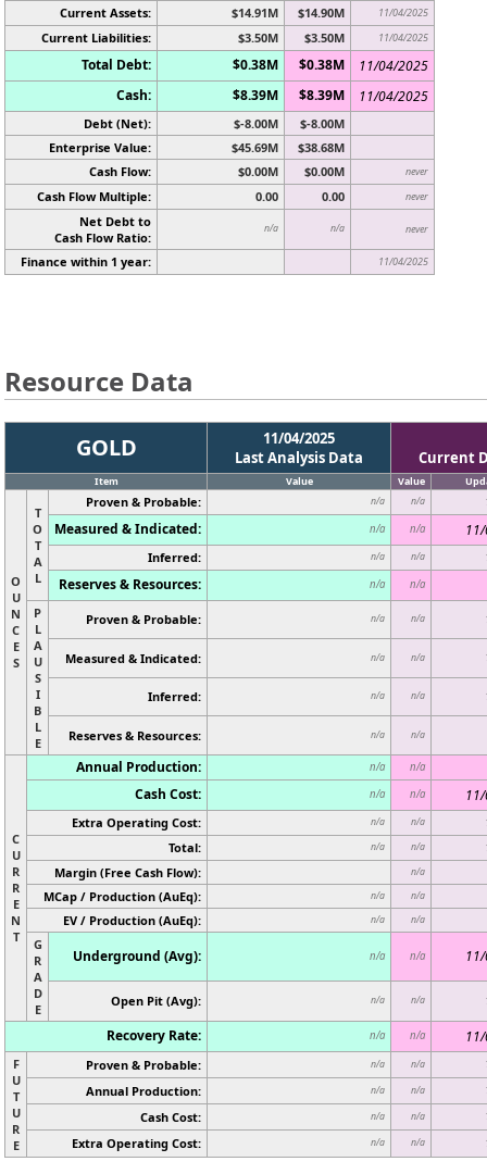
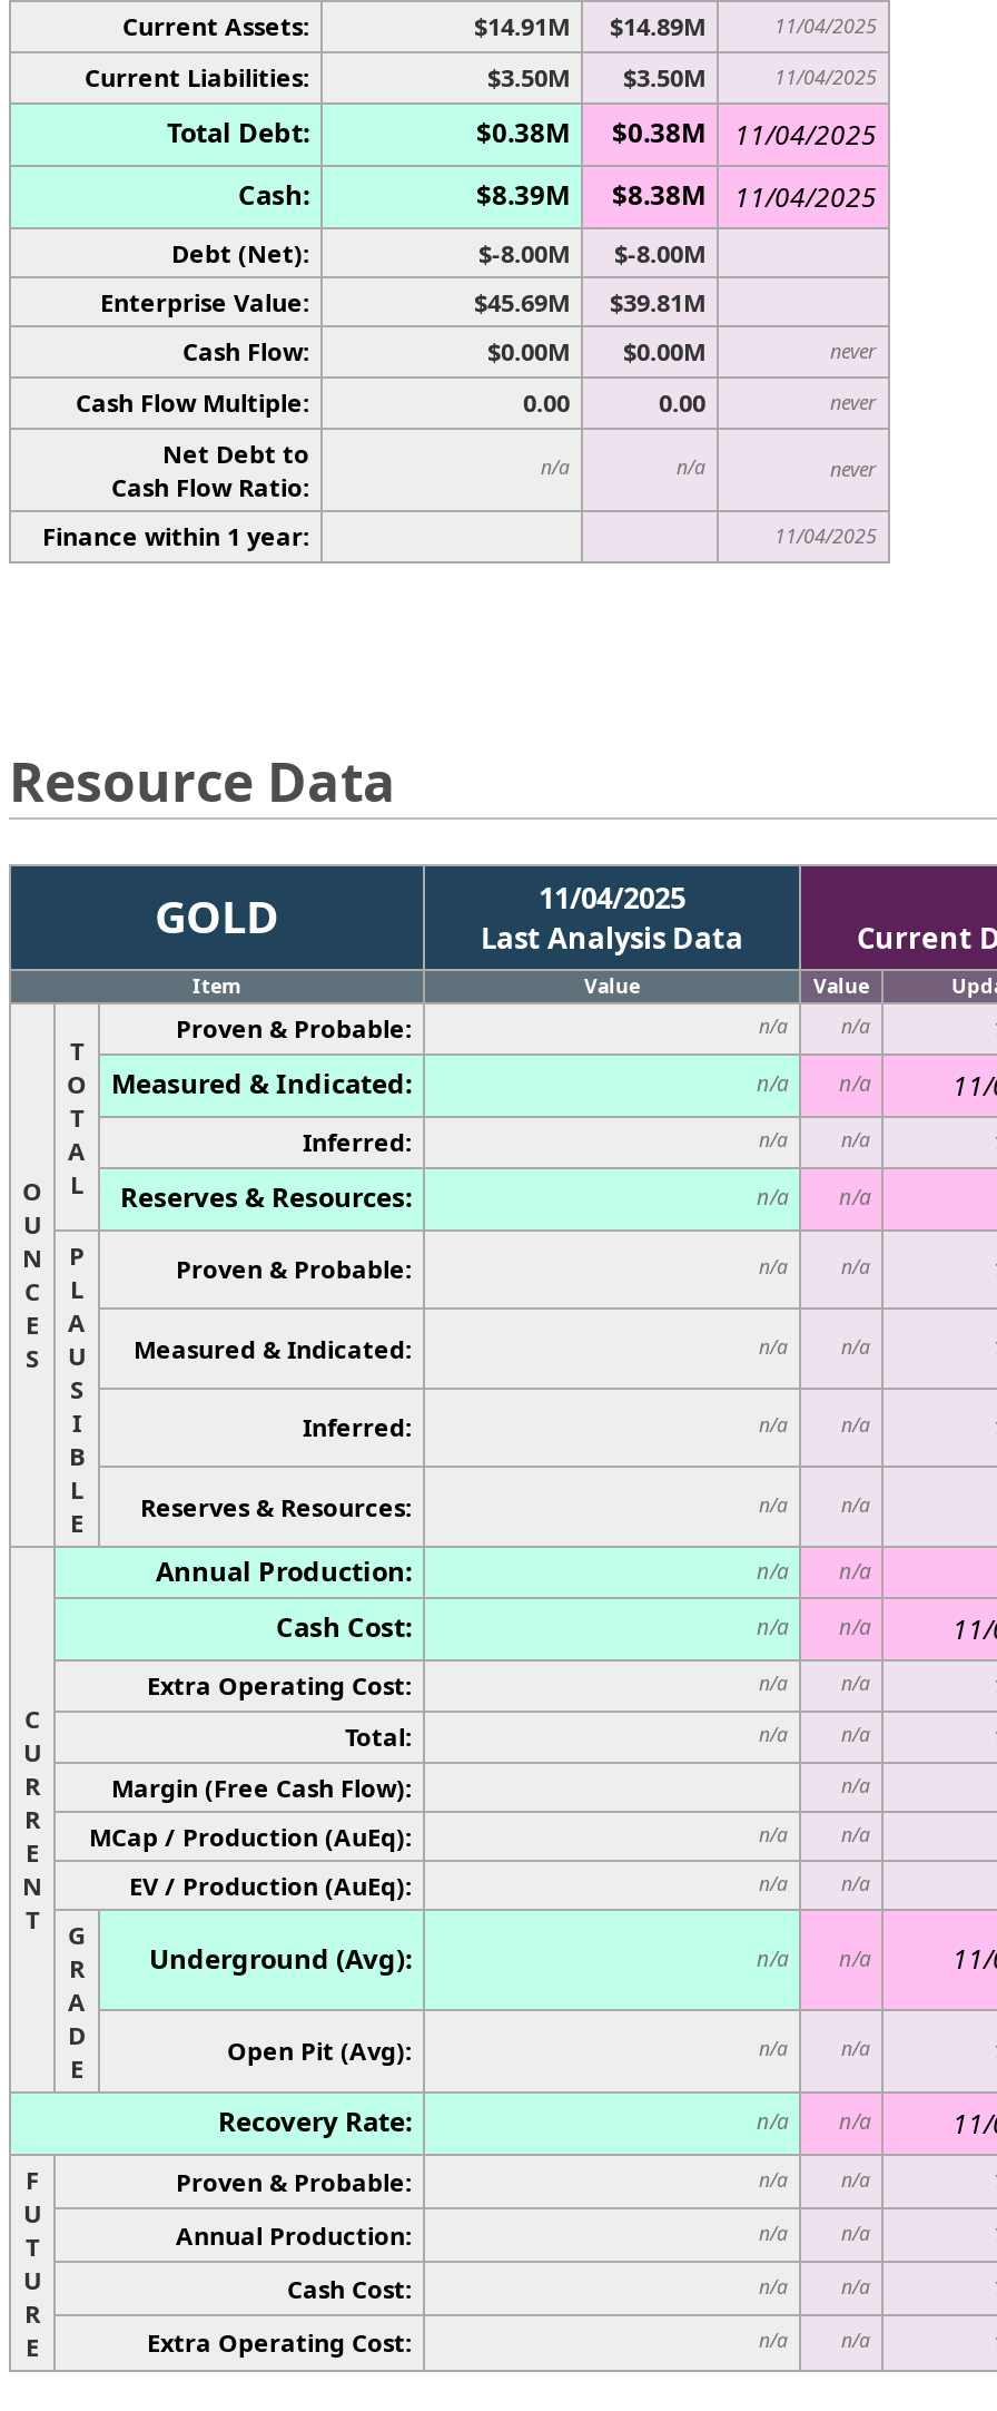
[232,4,345,21] $14.91M $14.90M -> [474,9,705,42] $14.91M $14.89M
[233,86,428,105] $8.39M $8.39M 11/04/2025 -> [476,176,877,216] $8.39M $8.38M 11/04/2025
[232,139,345,155] $45.69M $38.68M -> [474,285,705,318] $45.69M $39.81M

